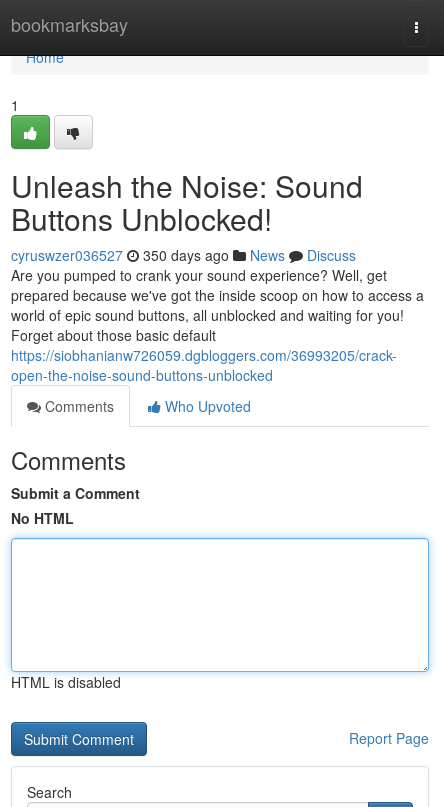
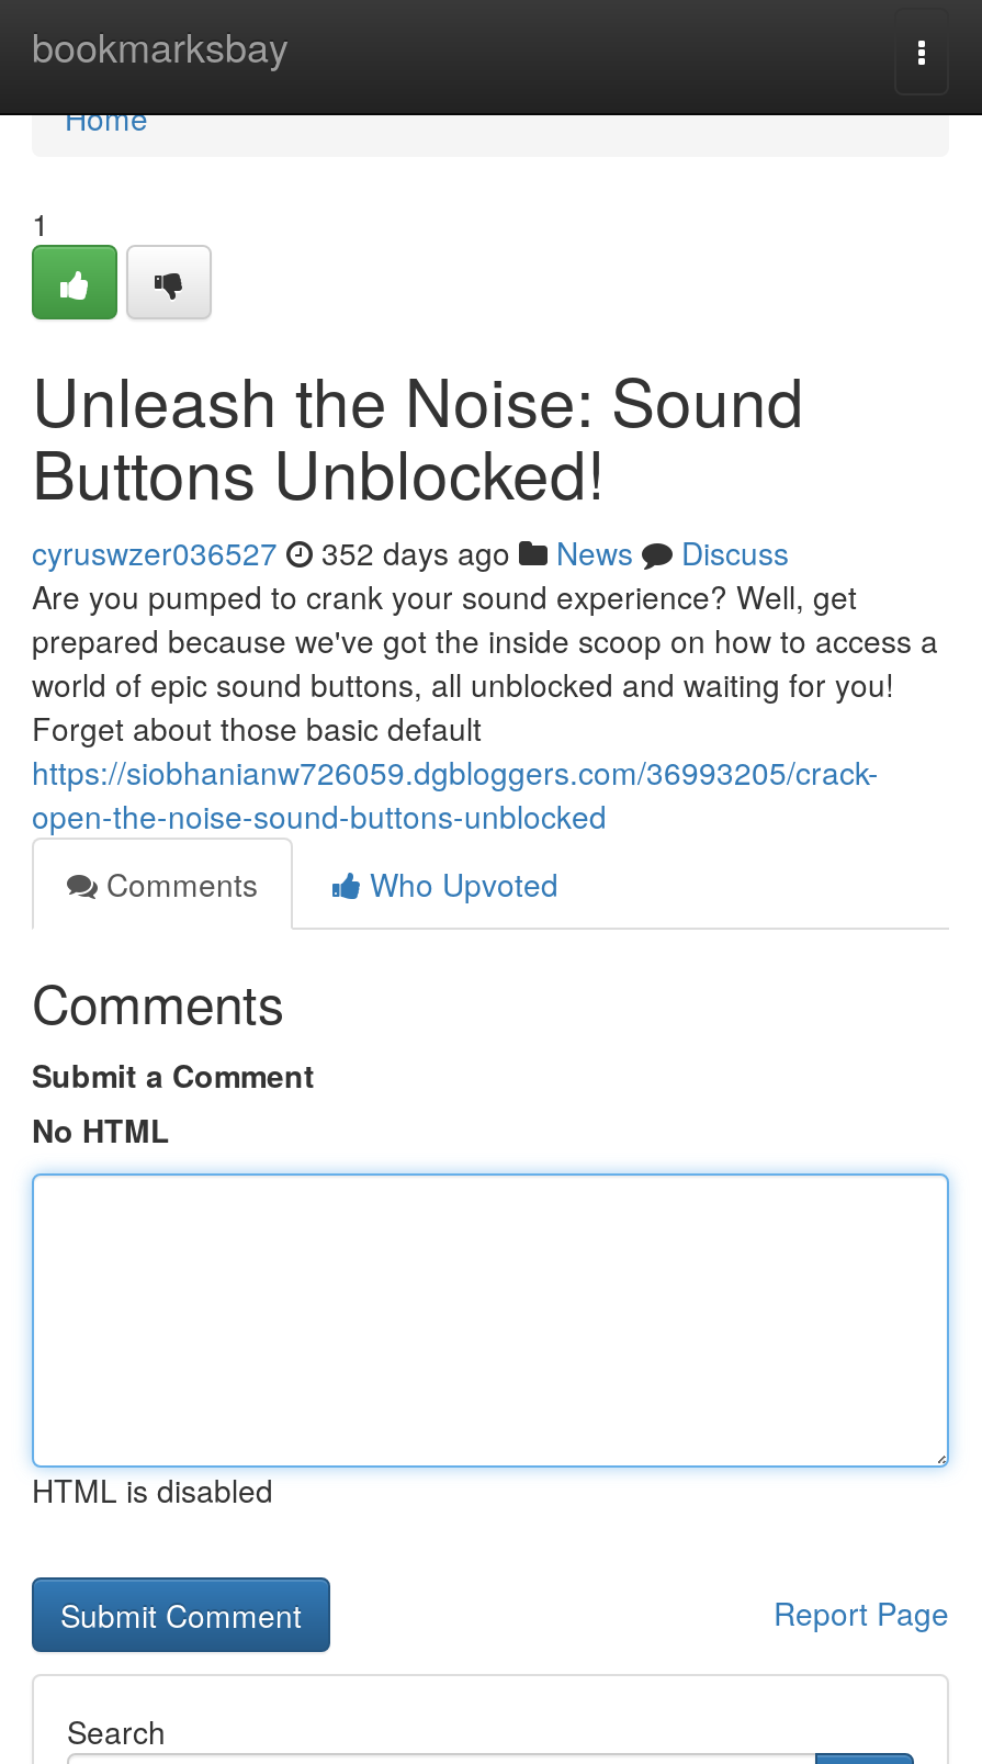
[11,245,356,265] cyruswzer036527 350 days ago News Discuss -> [32,530,789,574] cyruswzer036527 352 days ago News Discuss

